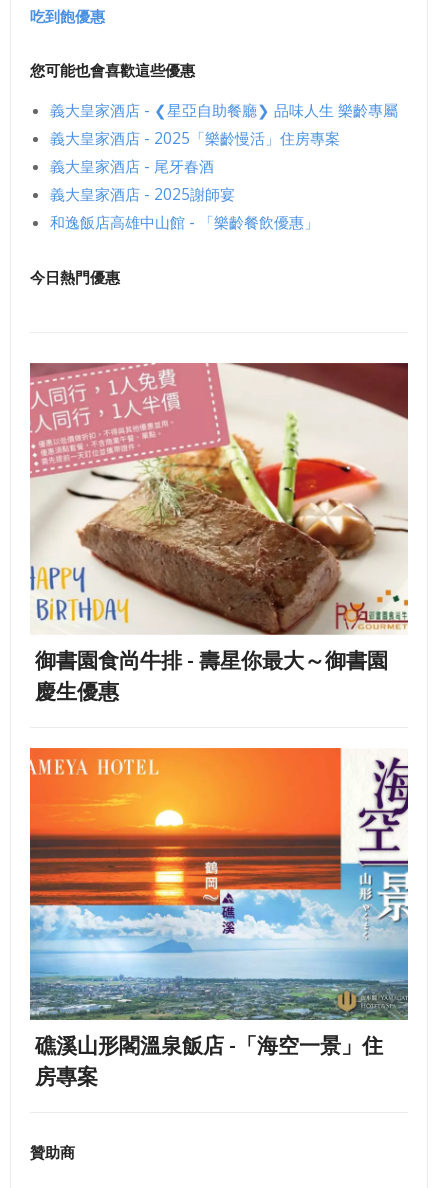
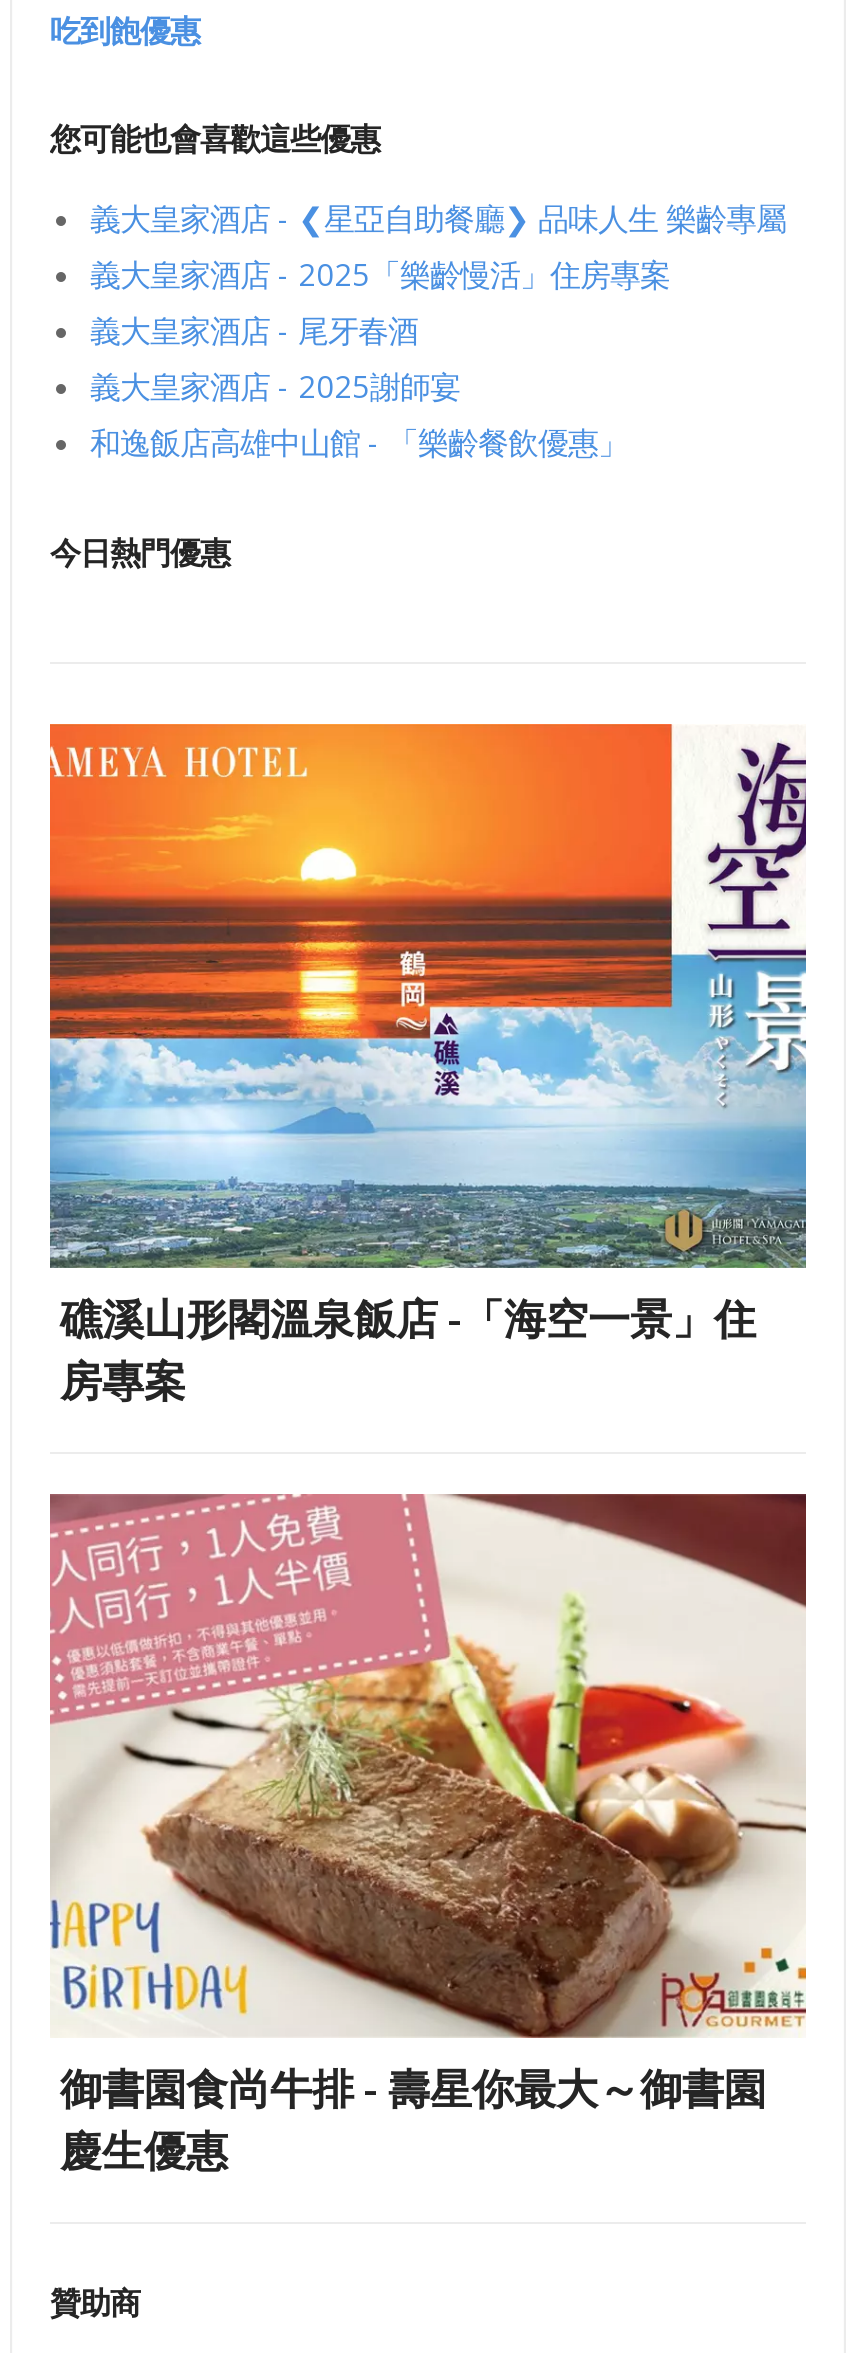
moved [29,362,410,705] -> [48,1492,810,2178]: [image] | 御書園食尚牛排 - 壽星你最大～御書園 | 慶生優惠
moved [29,747,409,1090] -> [48,722,808,1408]: [image] | 礁溪山形閣溫泉飯店 -「海空一景」住 | 房專案

